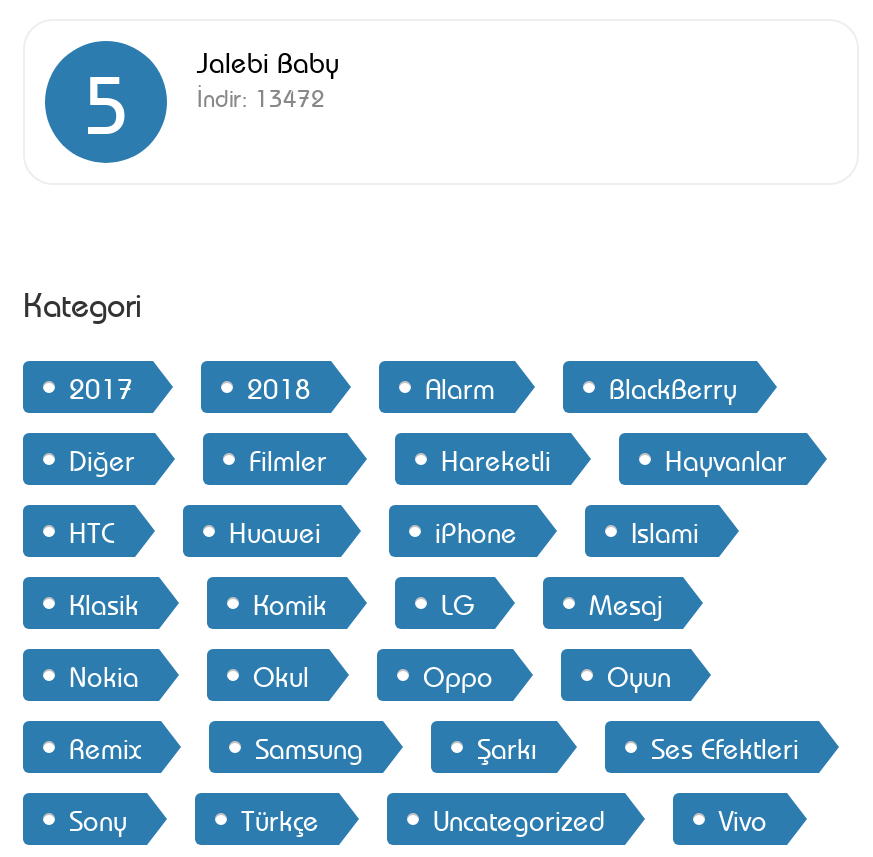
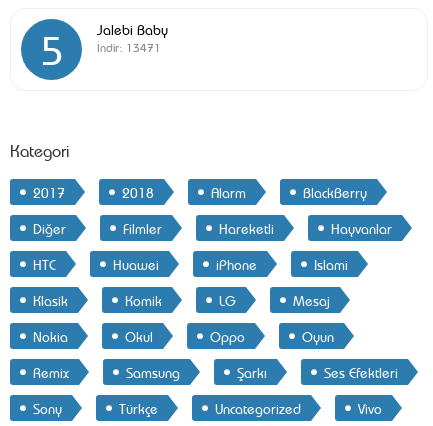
[197,81,325,113] İndir: 13472 -> [97,39,161,55] İndir: 13471

